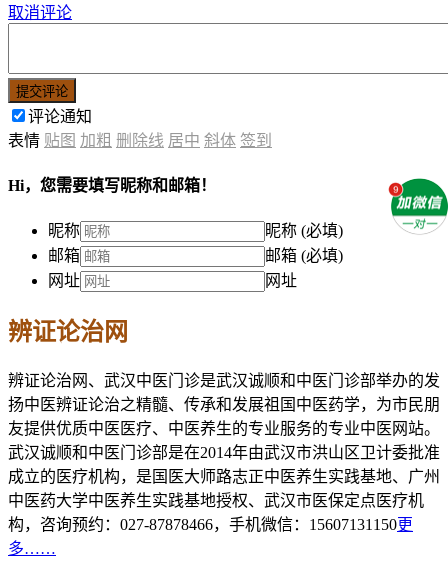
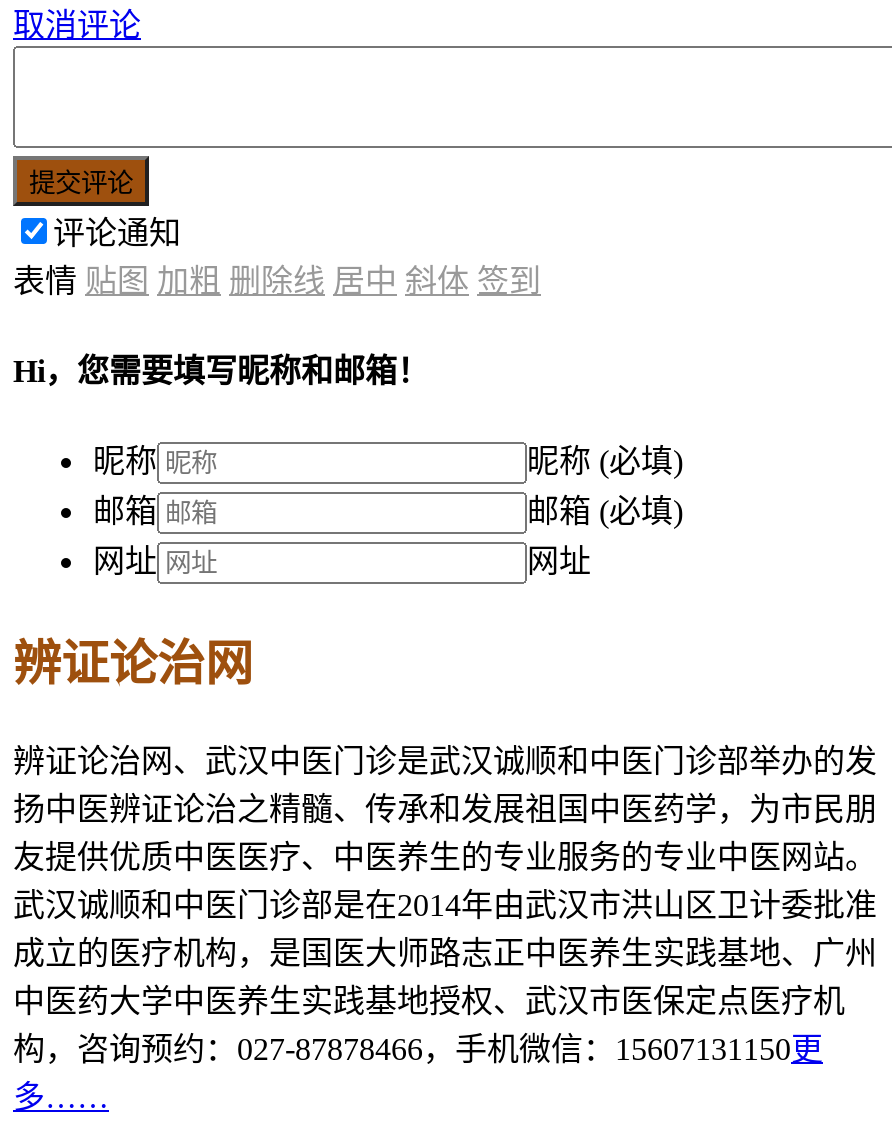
[388,177,445,230] [image] -> none

